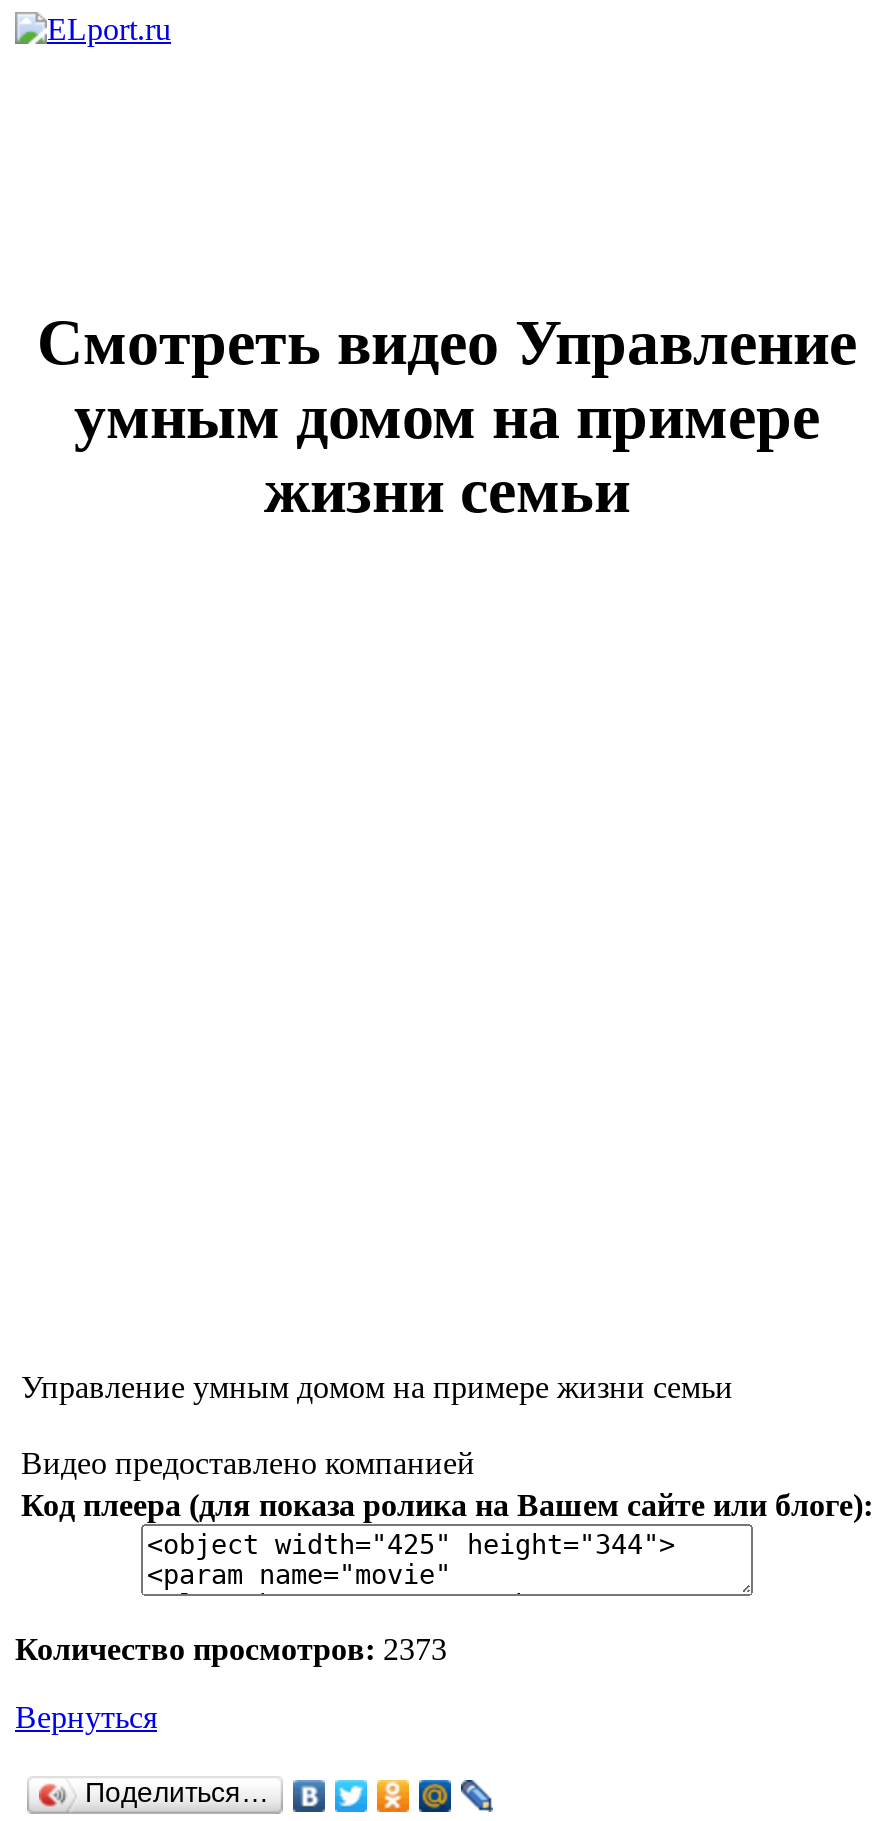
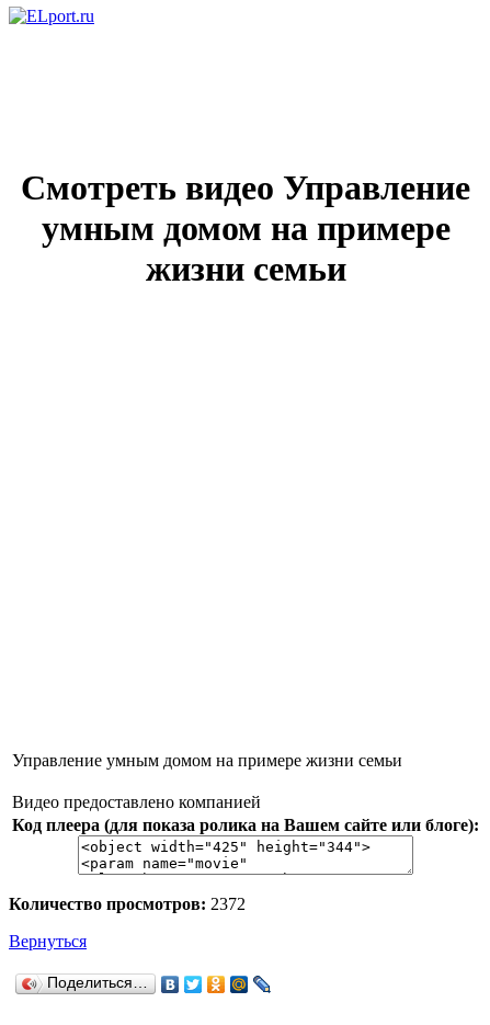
[15,1632,447,1666] Количество просмотров: 2373 -> [9,894,246,913] Количество просмотров: 2372

